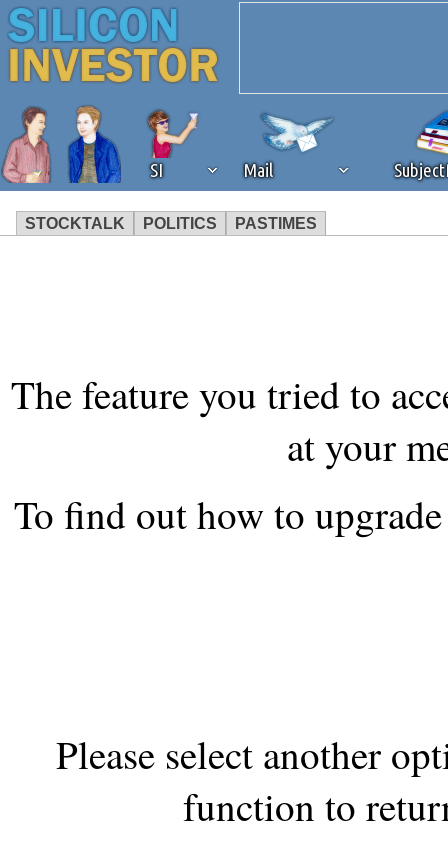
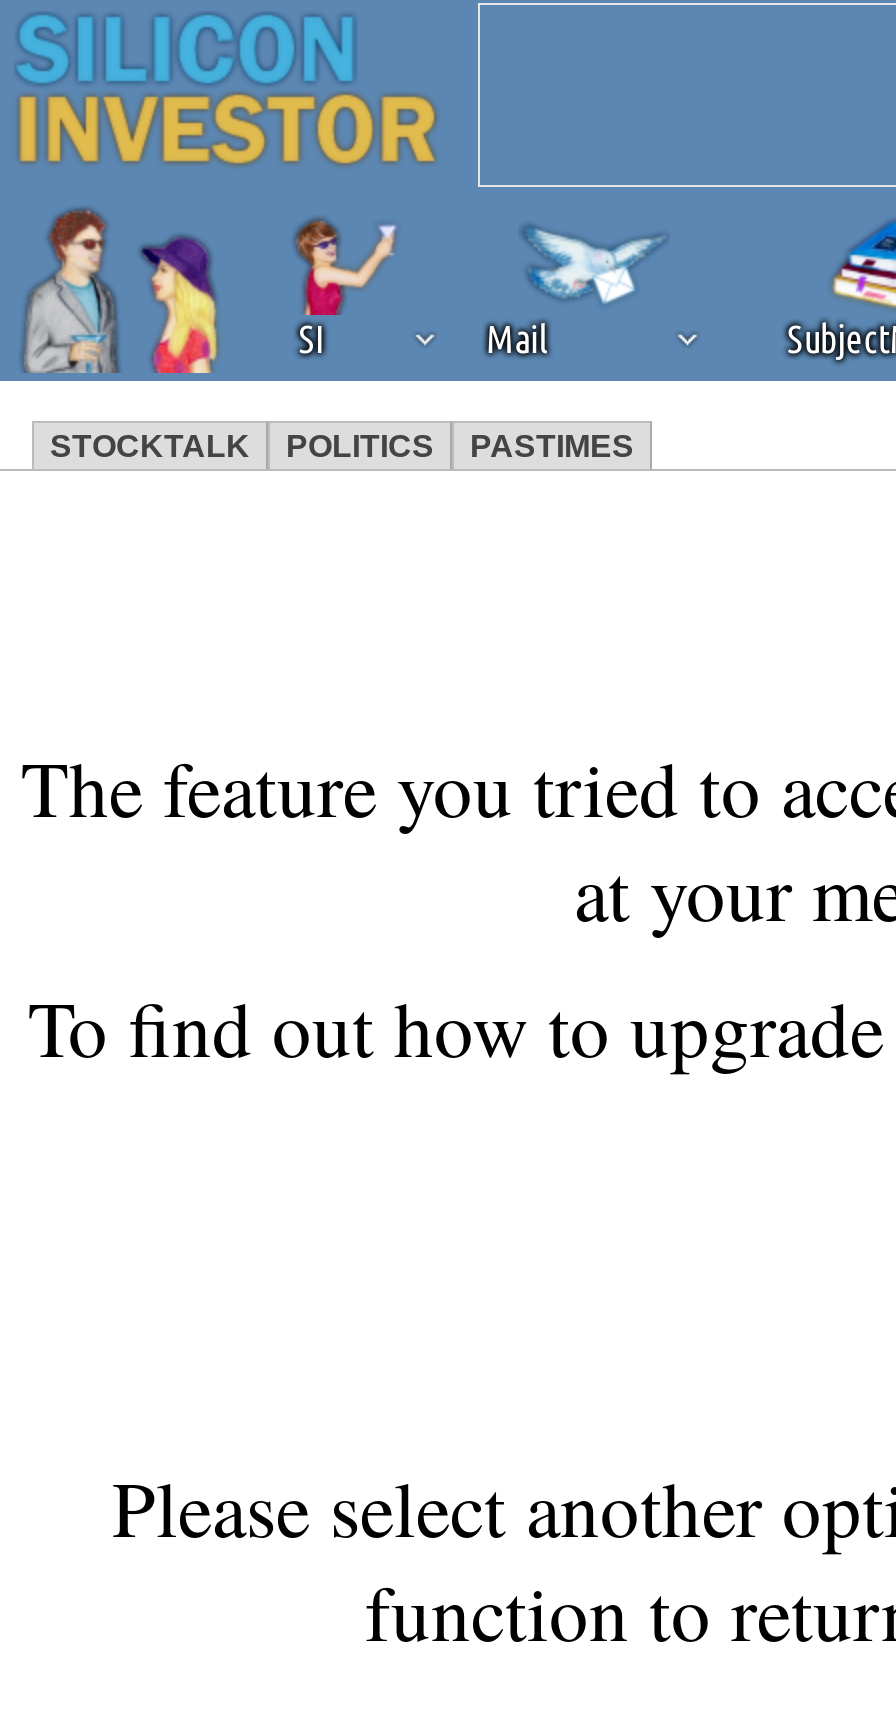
[3,105,59,186] [image] -> [6,207,120,373] [image]
[68,105,121,187] [image] -> [138,211,240,375] [image]

